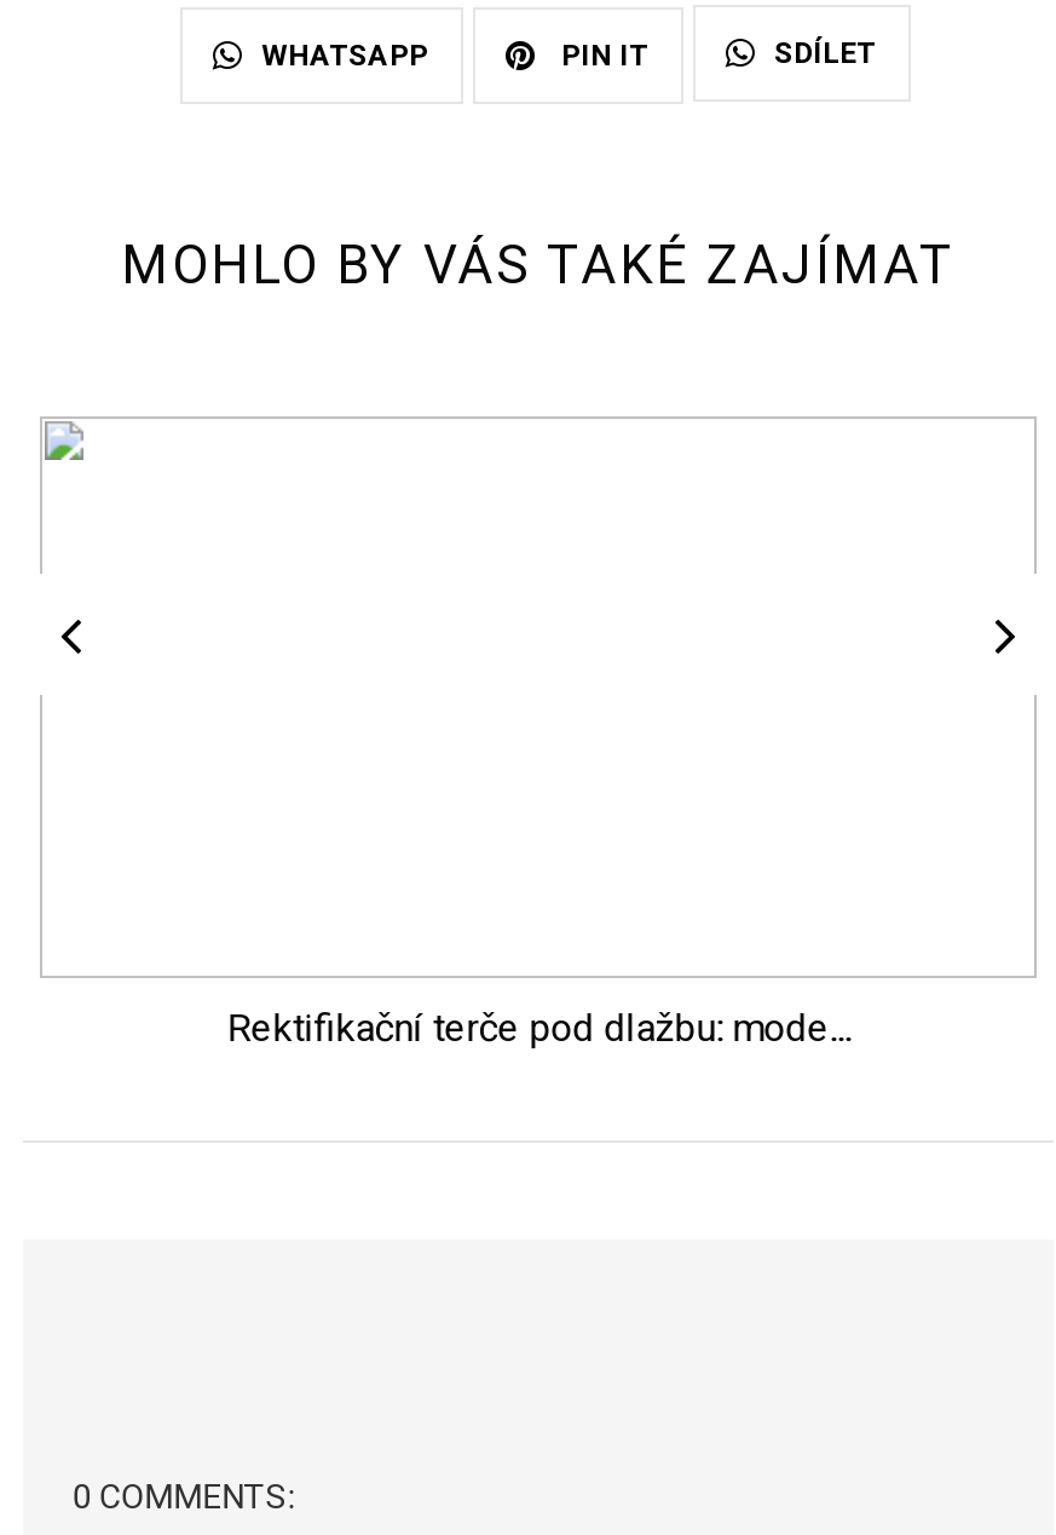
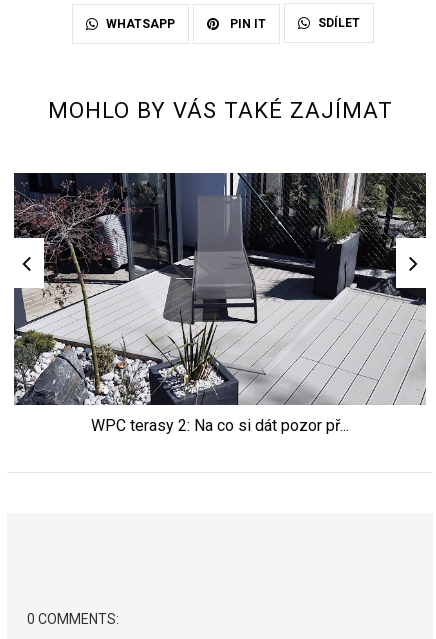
none -> [13,172,427,406] [image]
[227,1005,851,1051] Rektifikační terče pod dlažbu: mode... -> [91,416,349,435] WPC terasy 2: Na co si dát pozor př...

